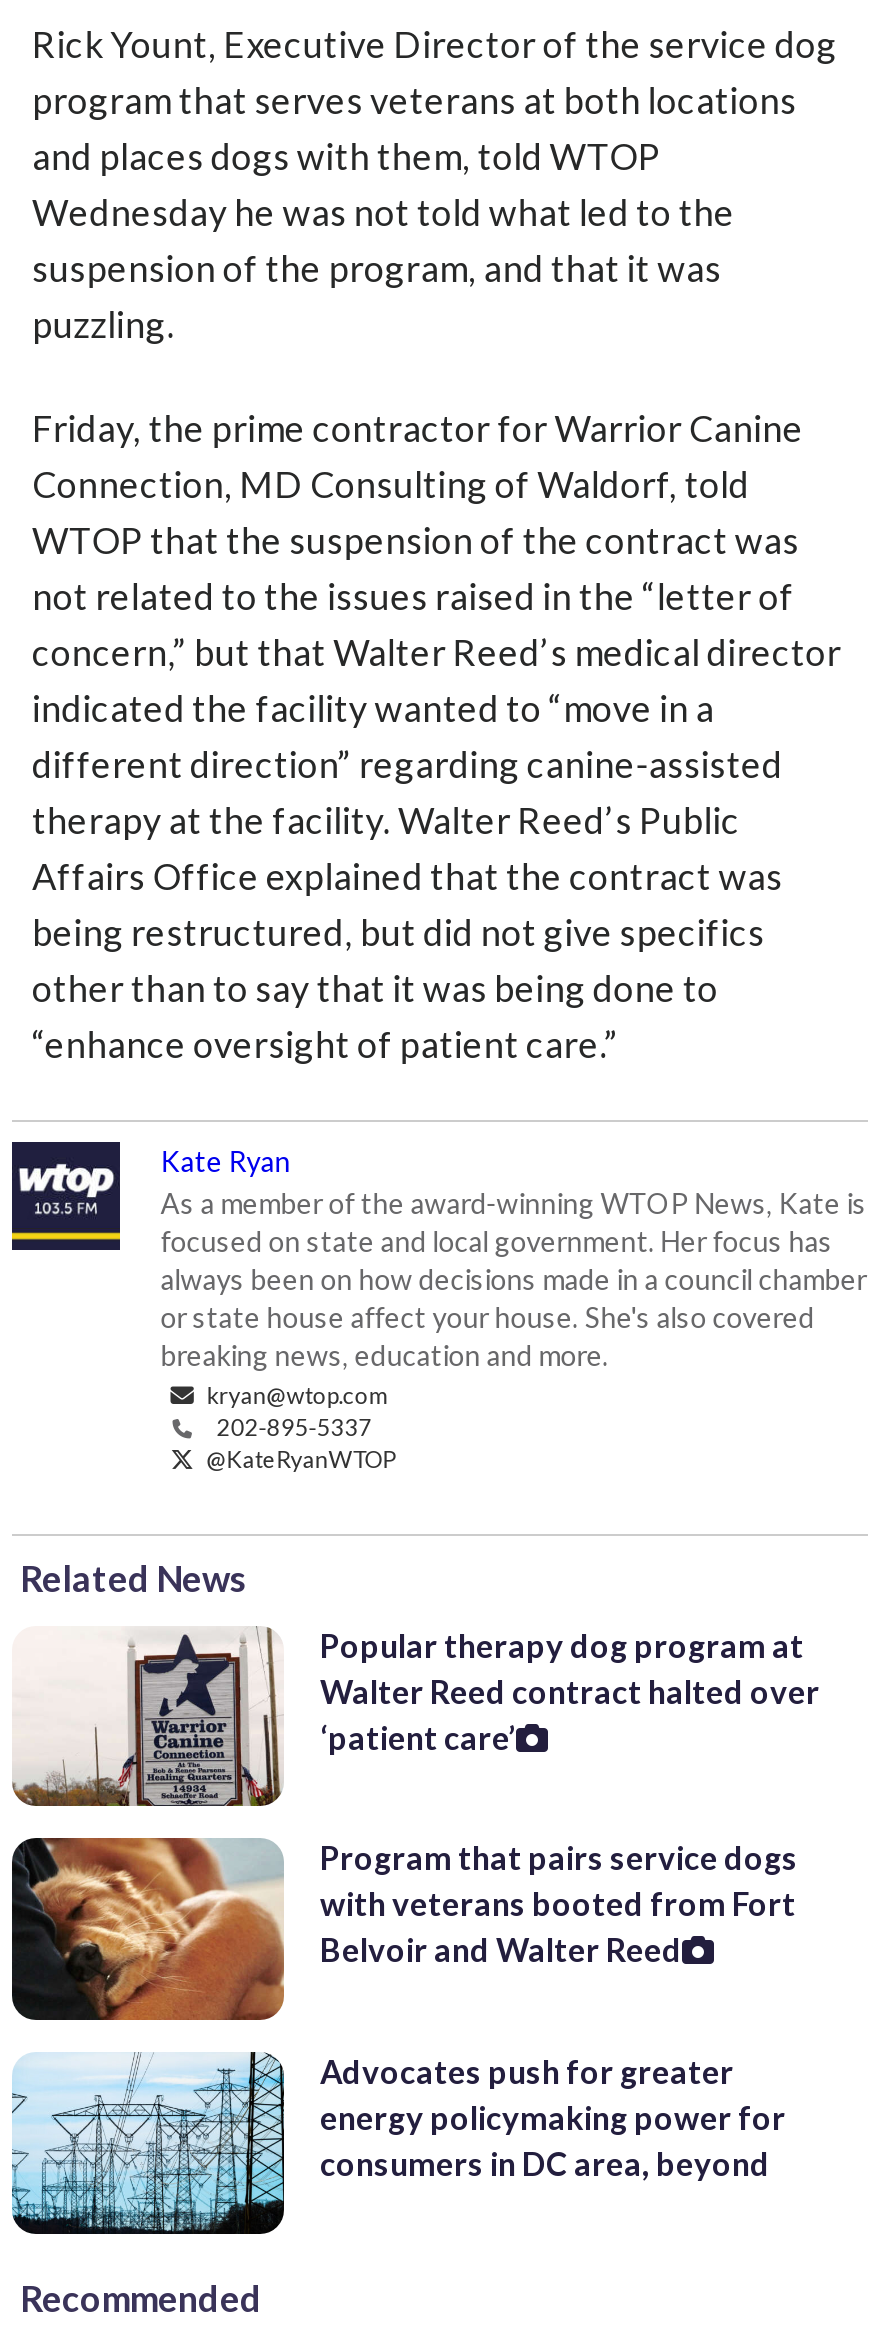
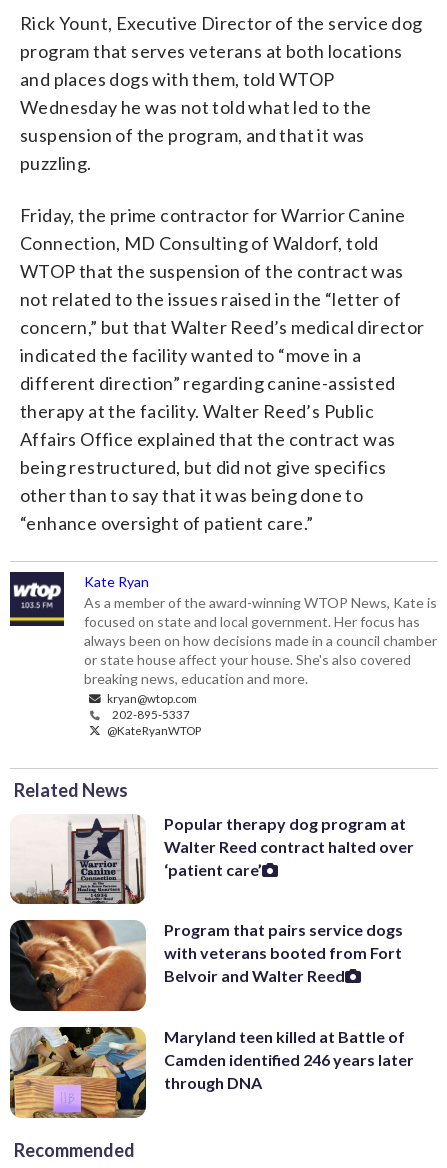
[10,2052,786,2236] [image] | Advocates push for greater | energy policymaking power for | consumers in DC area, beyond -> [9,1026,414,1119] [image] | Maryland teen killed at Battle of | Camden identified 246 years later | through DNA

